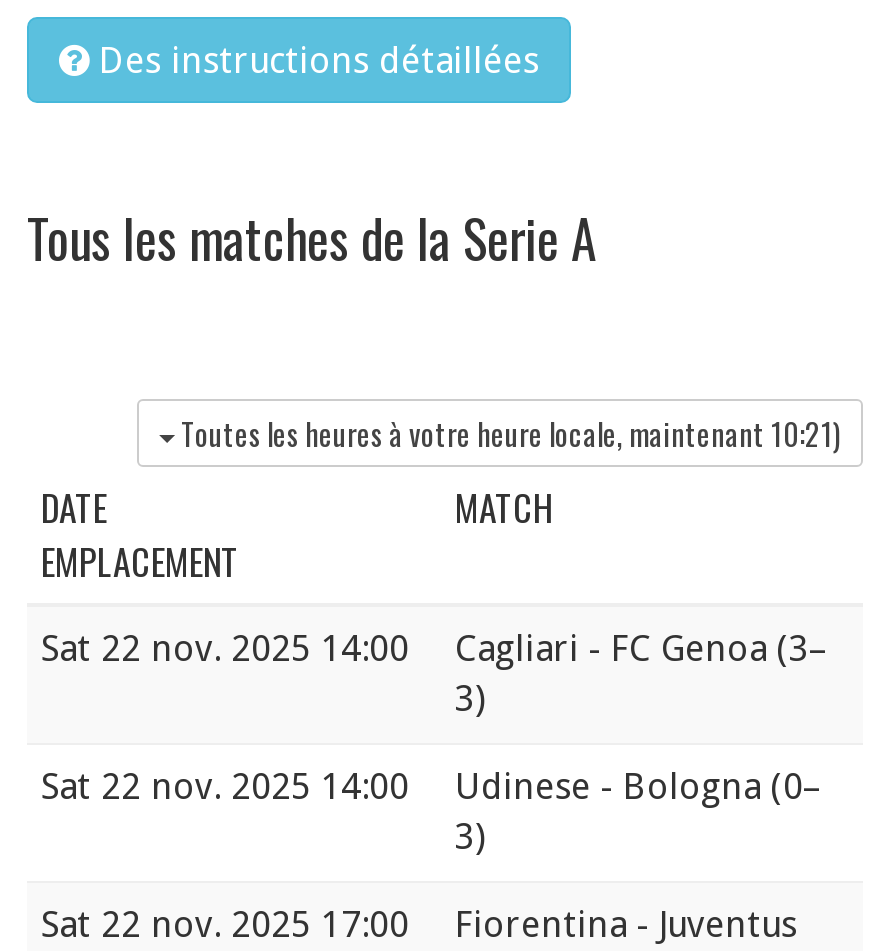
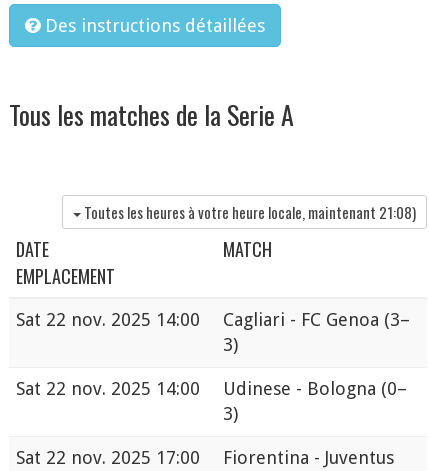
[181,412,841,456] Toutes les heures à votre heure locale, maintenant 10:21) -> [84,201,416,223] Toutes les heures à votre heure locale, maintenant 21:08)

